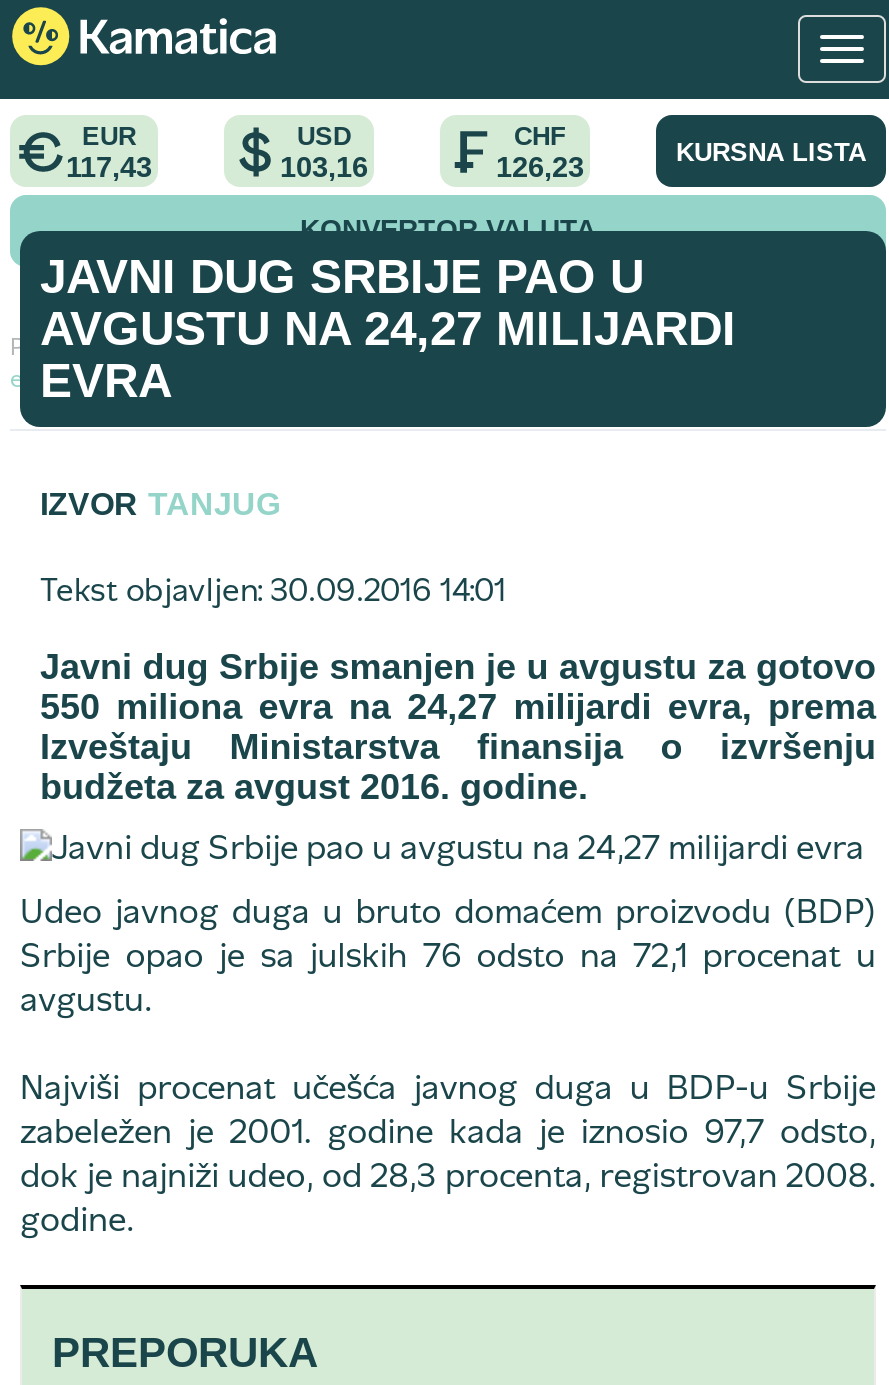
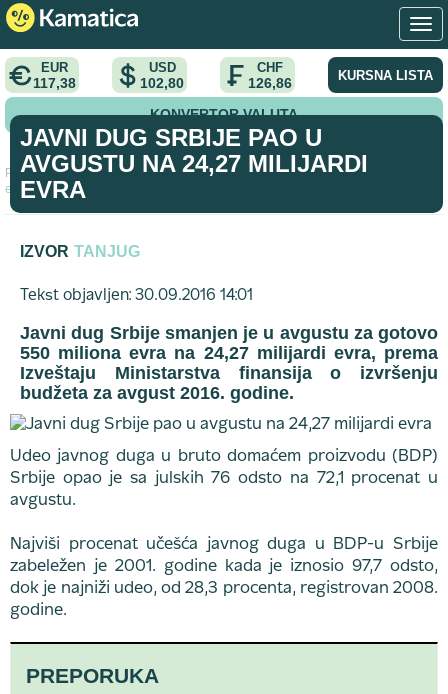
[66,150,152,182] 117,43 -> [33,74,76,90] 117,38
[280,150,368,182] 103,16 -> [140,74,184,90] 102,80
[496,150,584,182] 126,23 -> [248,74,292,90] 126,86

